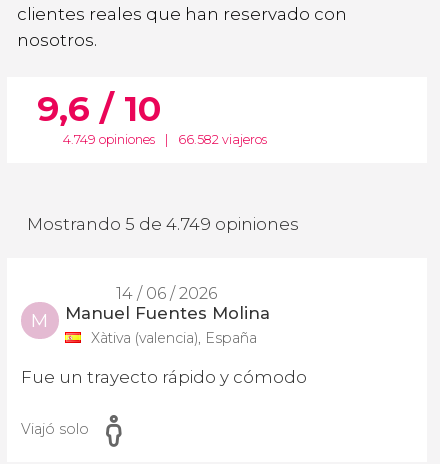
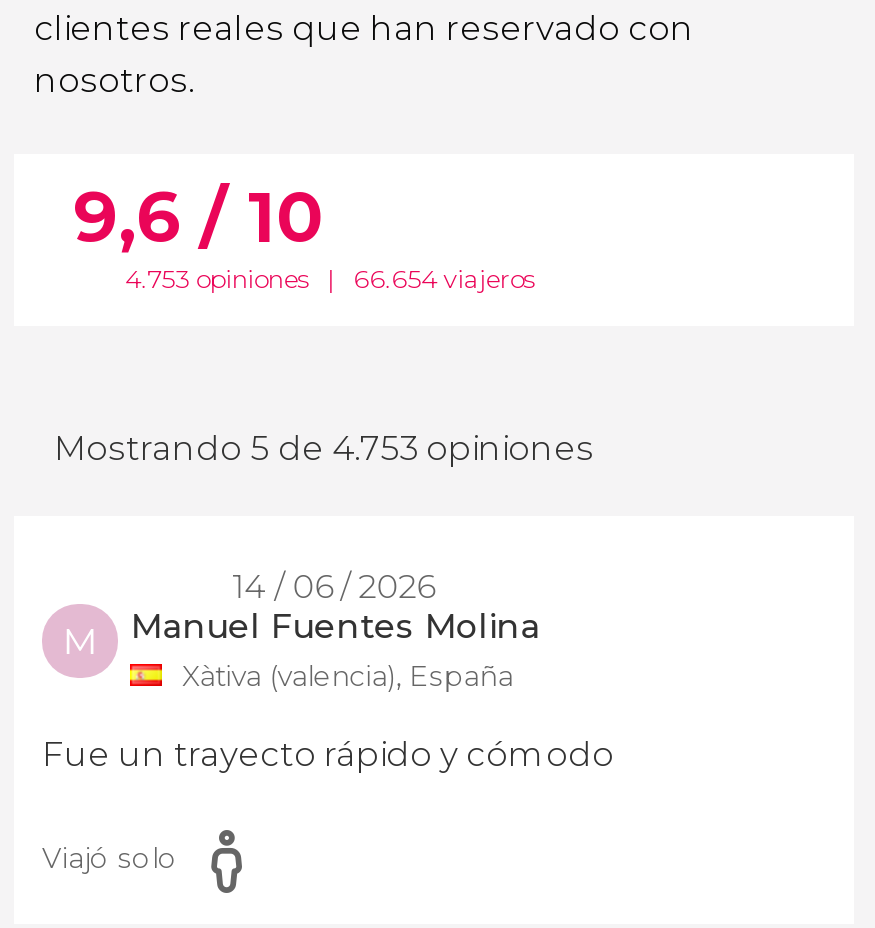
[63,132,155,147] 4.749 opiniones -> [126,264,308,294] 4.753 opiniones
[178,132,267,147] 66.582 viajeros -> [354,264,534,294] 66.654 viajeros
[27,214,299,234] Mostrando 5 de 4.749 opiniones -> [54,428,594,468] Mostrando 5 de 4.753 opiniones

